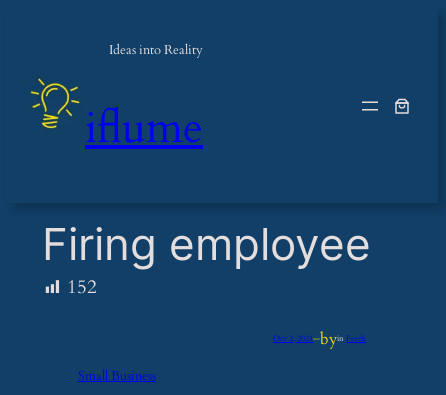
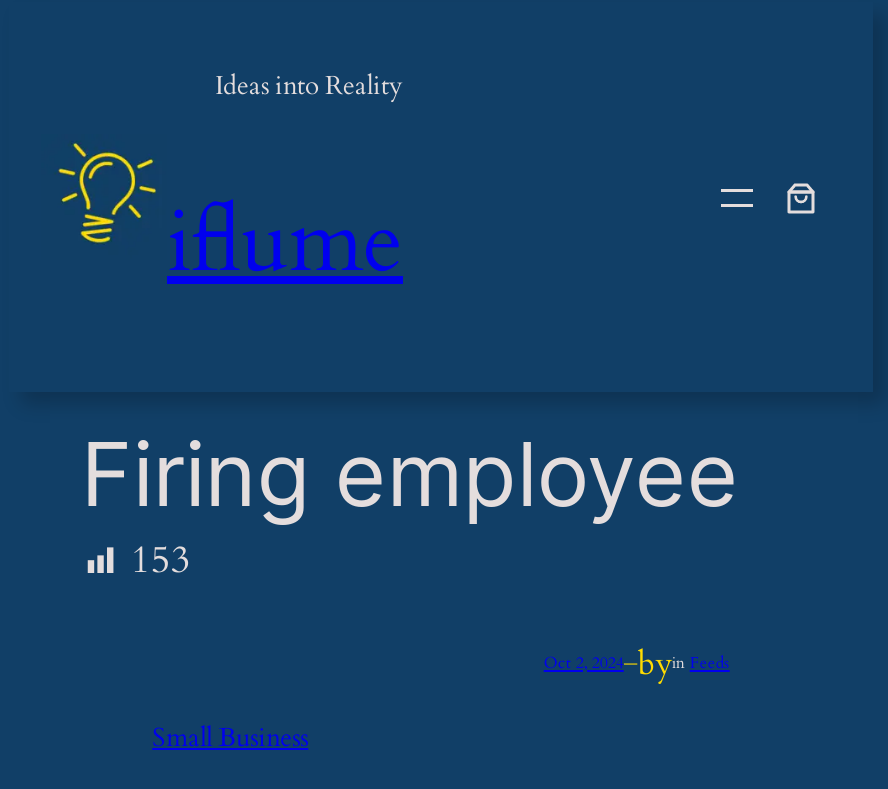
[67,274,97,300] 152 -> [131,535,191,587] 153

